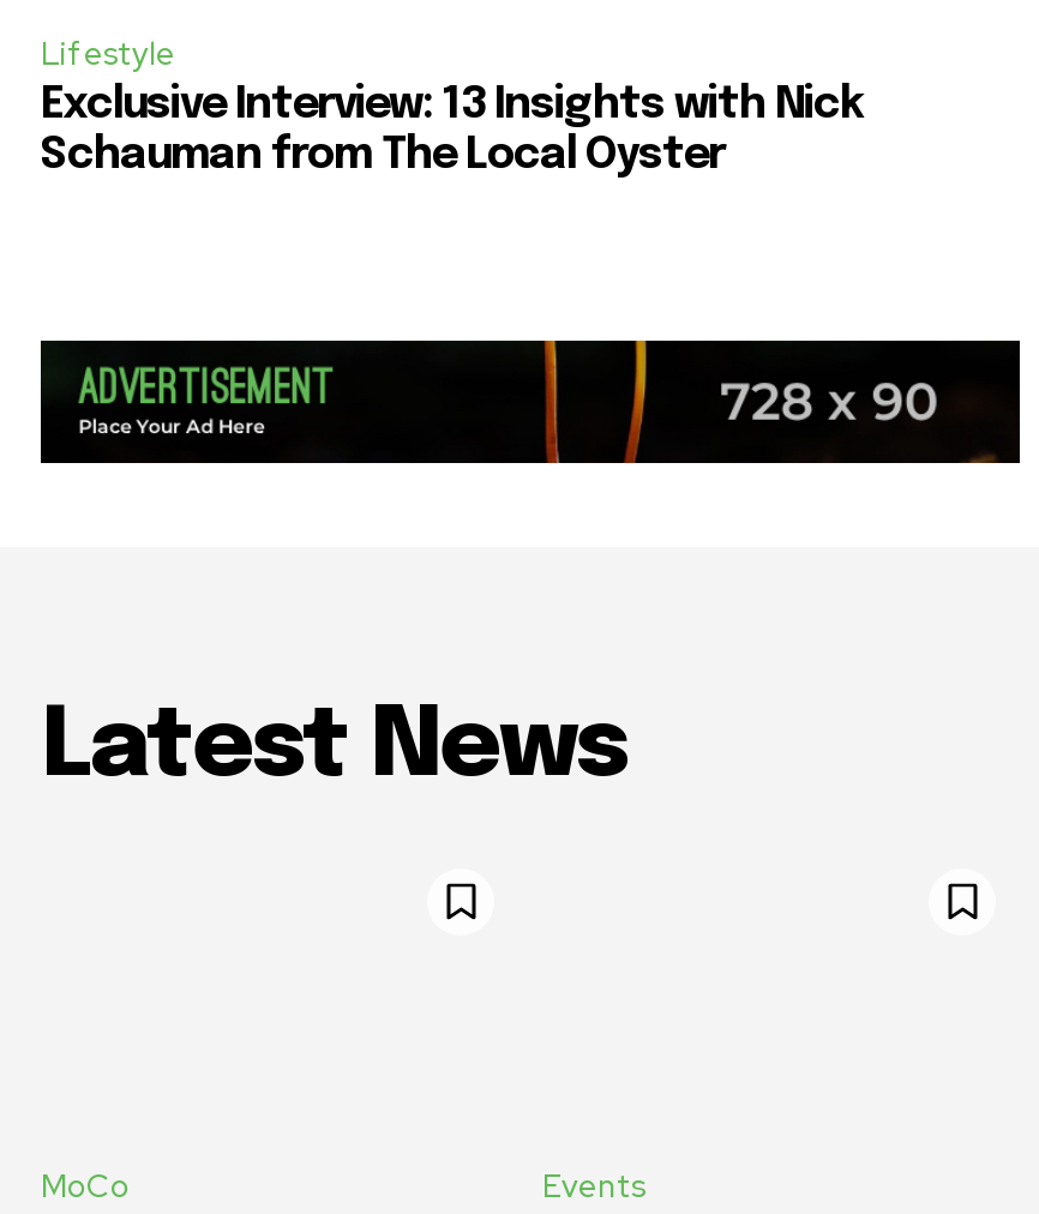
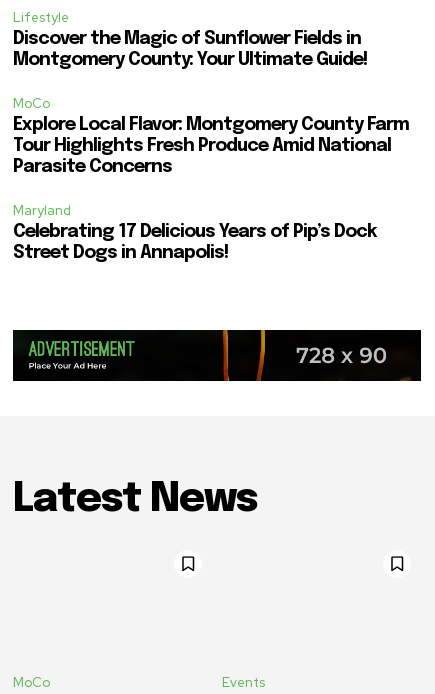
[41,85,861,178] Exclusive Interview: 13 Insights with Nick | Schauman from The Local Oyster -> [13,30,409,262] Discover the Magic of Sunflower Fields in | Montgomery County: Your Ultimate Guide! | MoCo | Explore Local Flavor: Montgomery County Farm | Tour Highlights Fresh Produce Amid National | Parasite Concerns | Maryland | Celebrating 17 Delicious Years of Pip’s Dock | Street Dogs in Annapolis!

